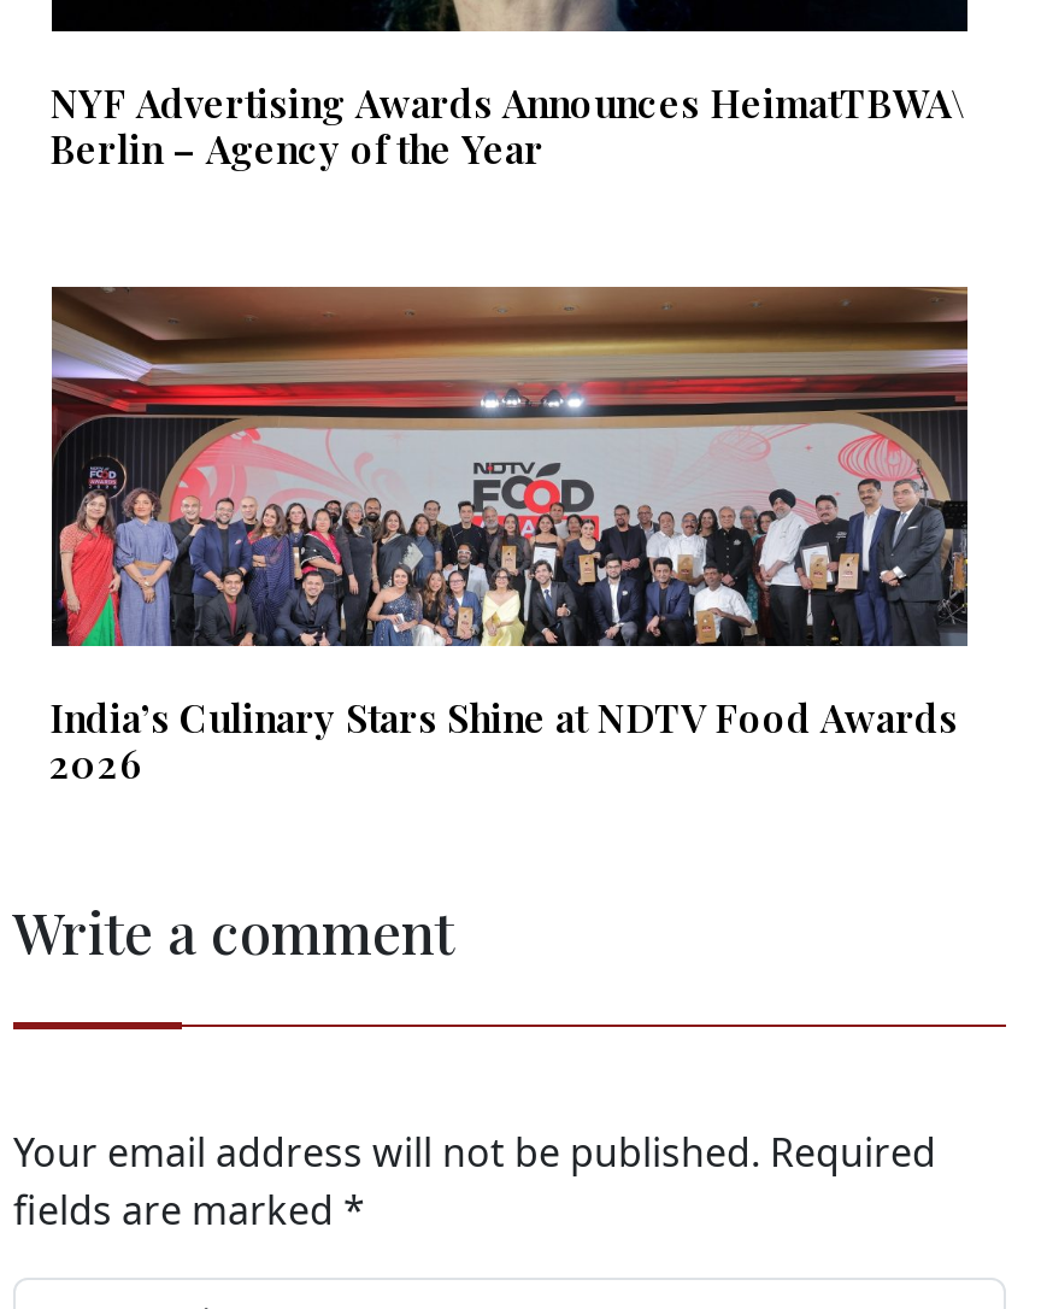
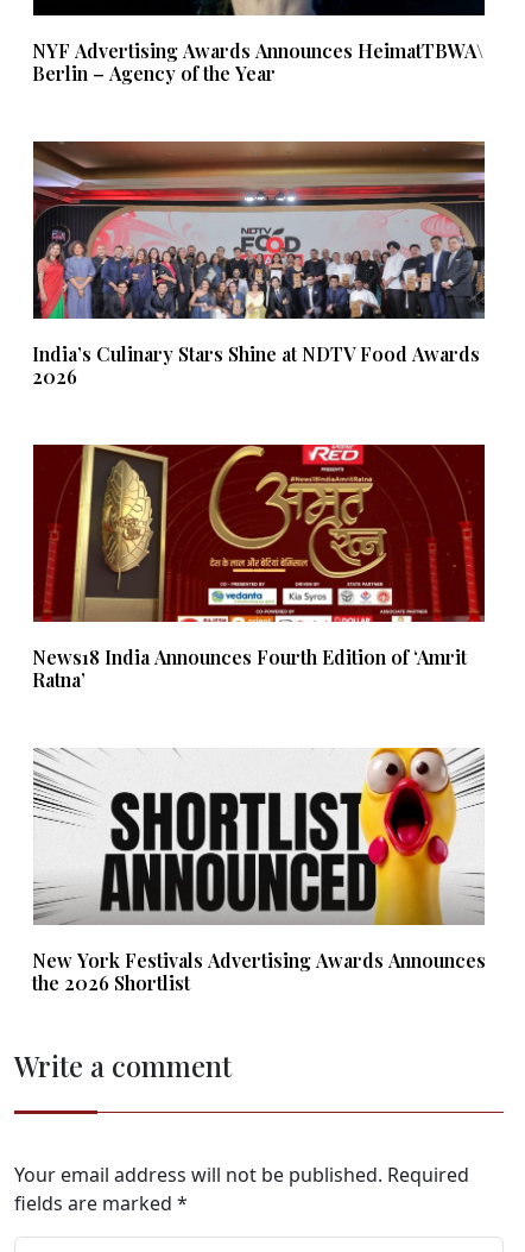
none -> [32,443,486,692] [image] | News18 India Announces Fourth Edition of ‘Amrit | Ratna’
none -> [32,747,486,995] [image] | New York Festivals Advertising Awards Announces | the 2026 Shortlist

